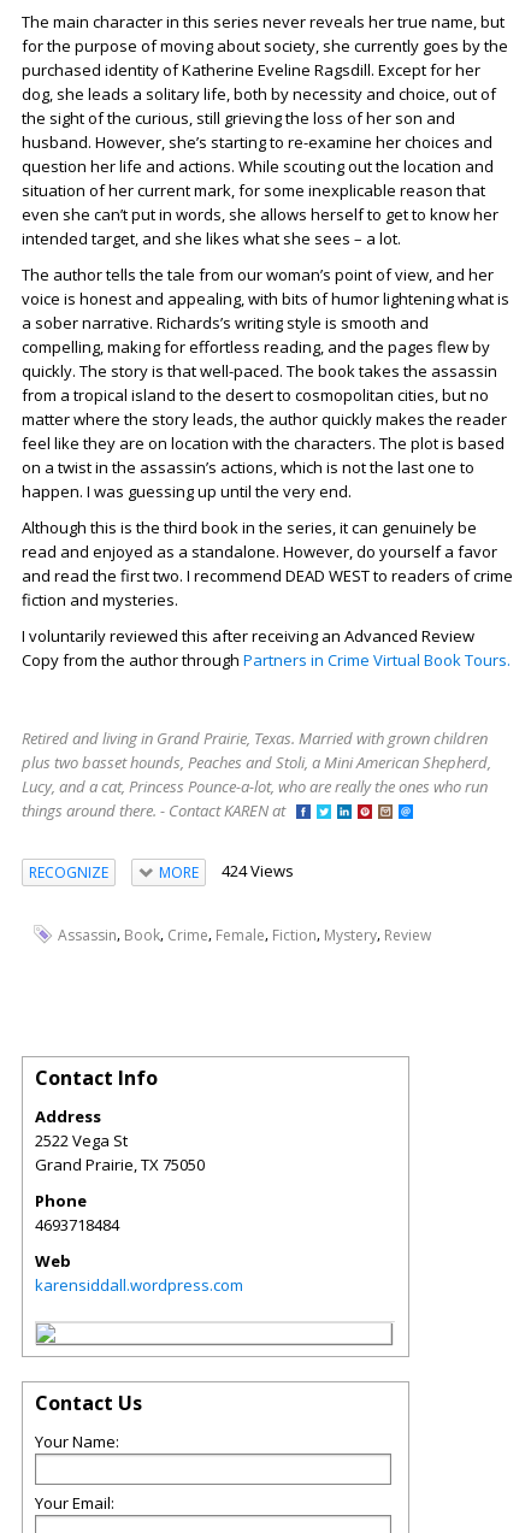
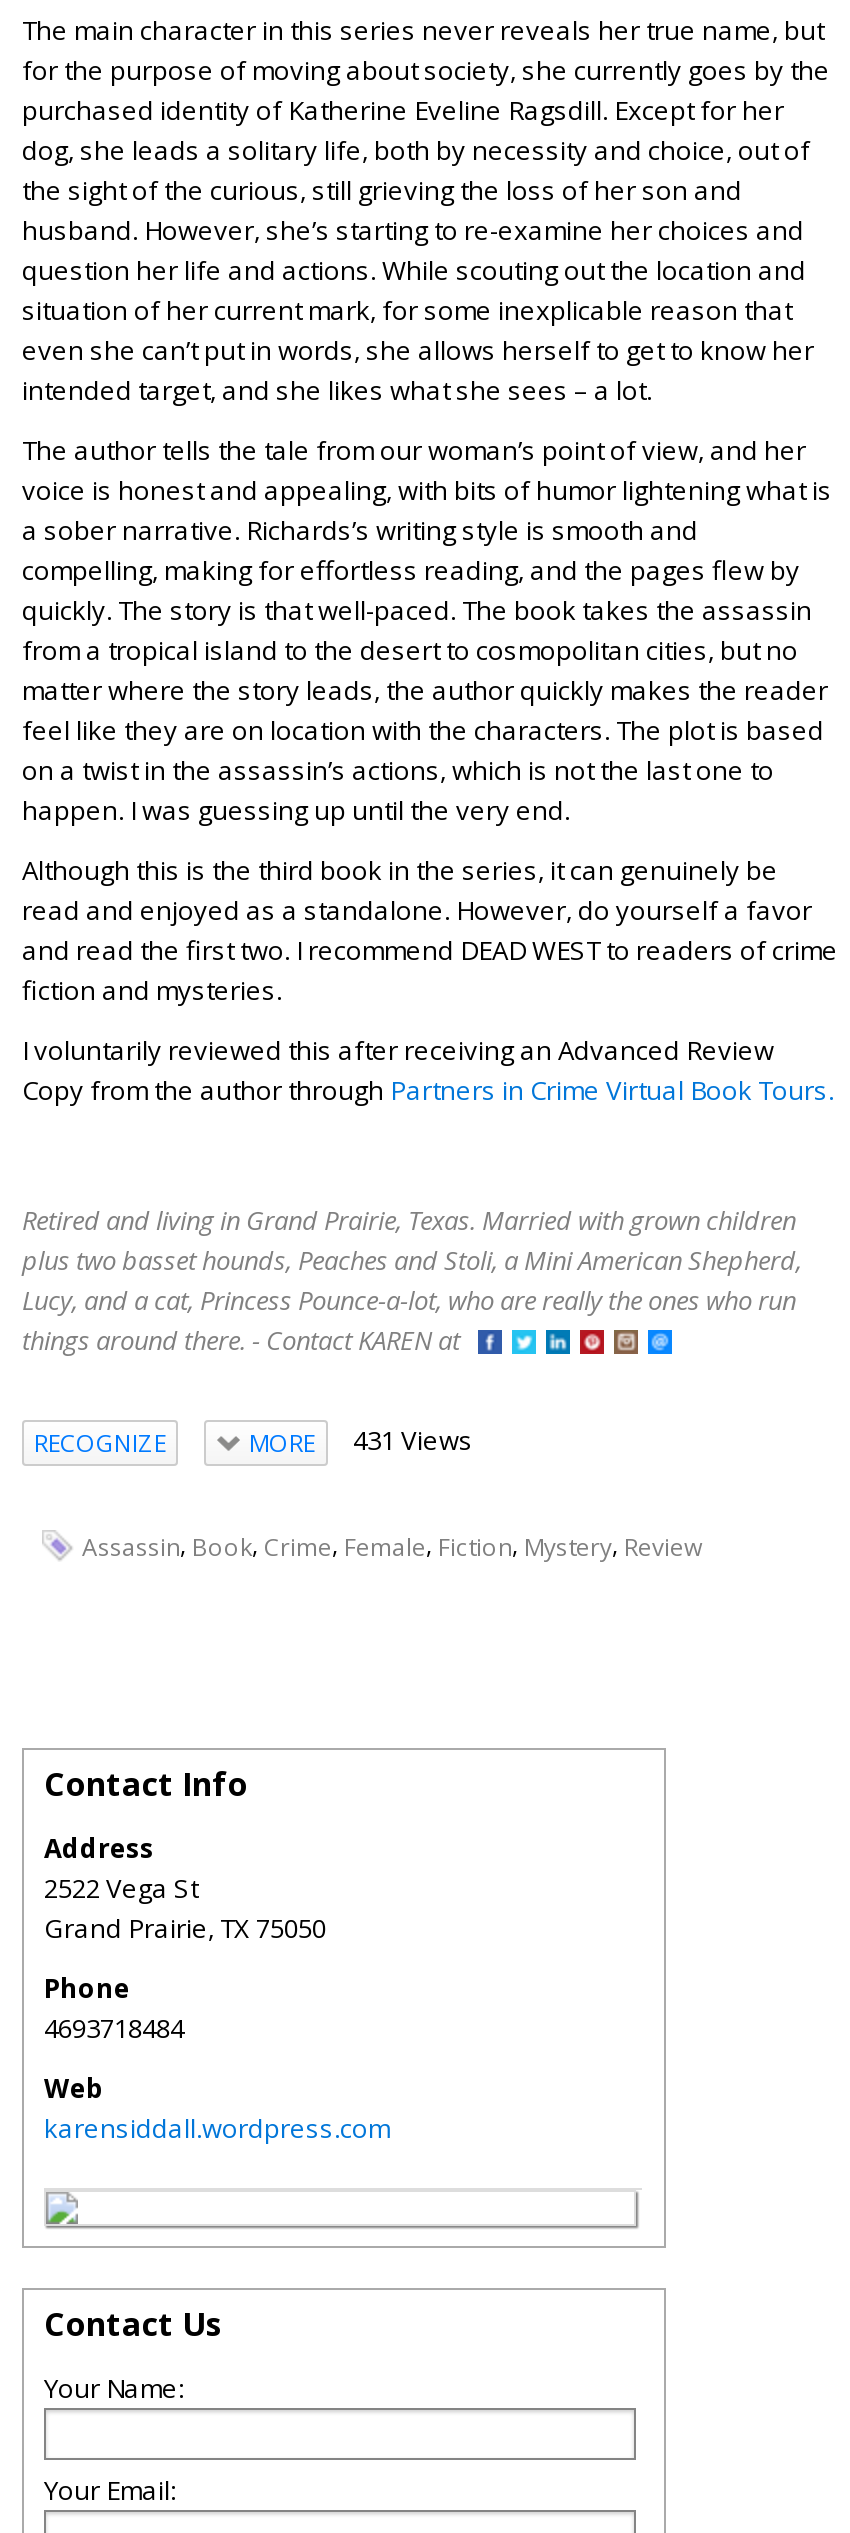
[158,860,293,883] MORE 424 Views -> [249,1422,473,1460] MORE 431 Views

